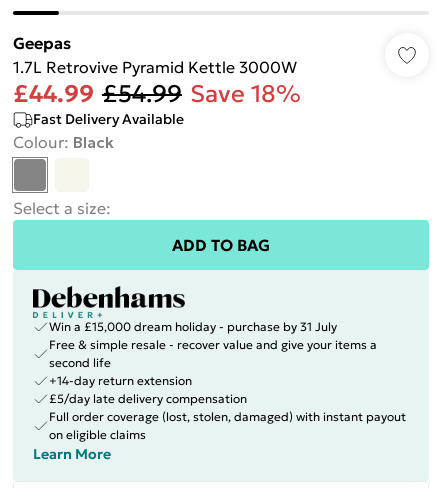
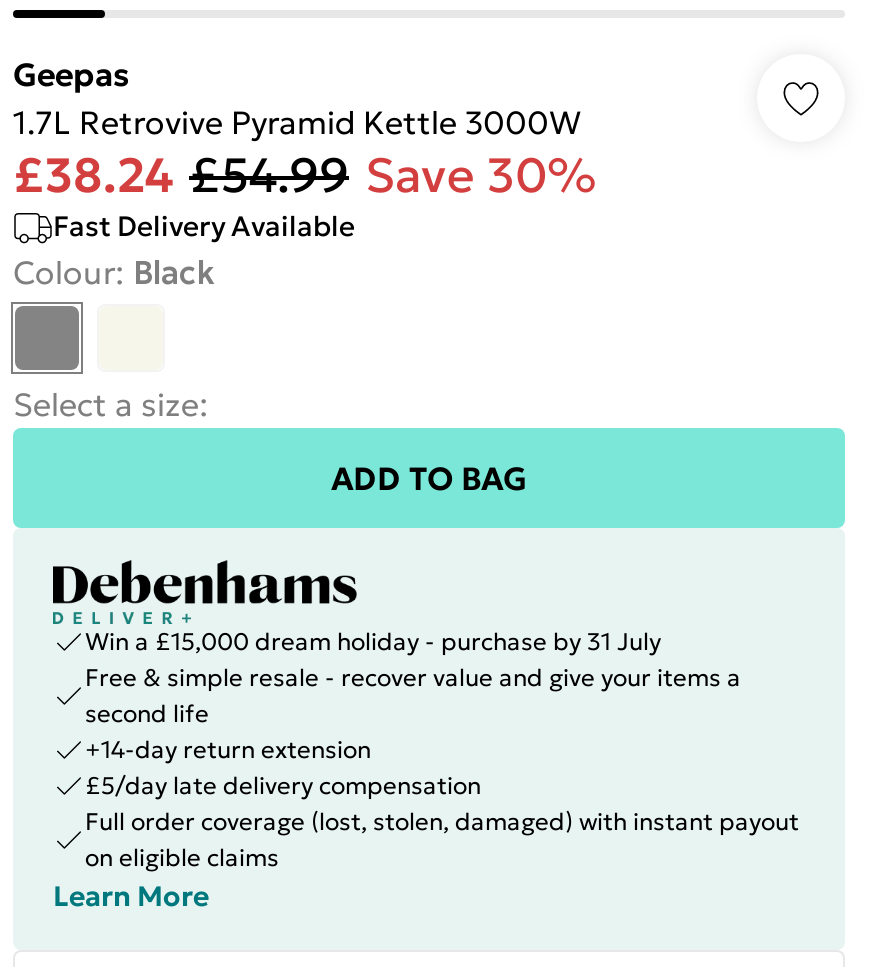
[13,79,301,109] £44.99 £54.99 Save 18% -> [13,146,597,206] £38.24 £54.99 Save 30%

